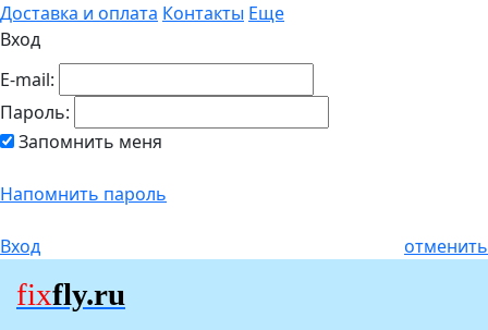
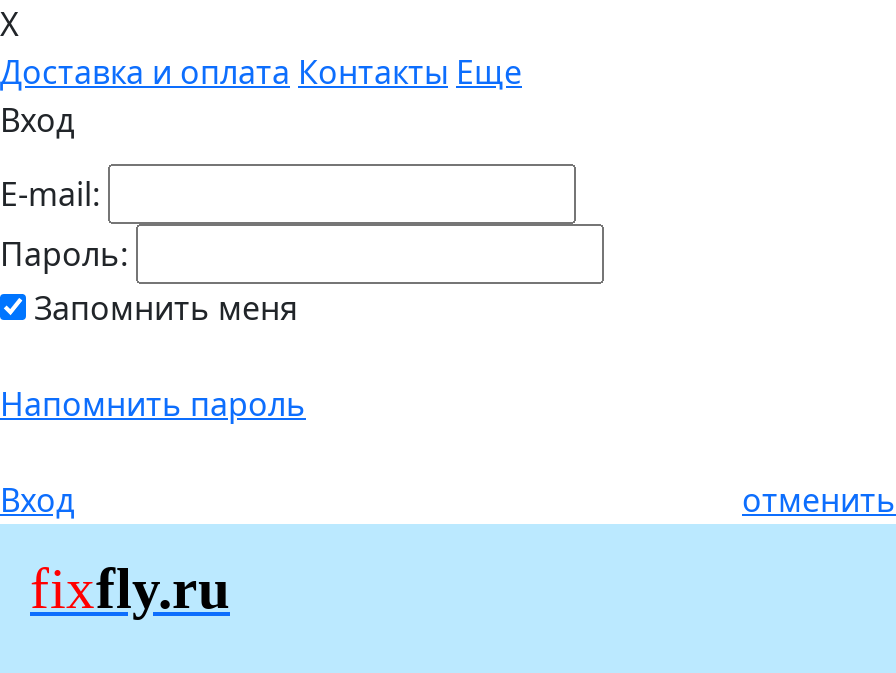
none -> [0,2,18,46] X

